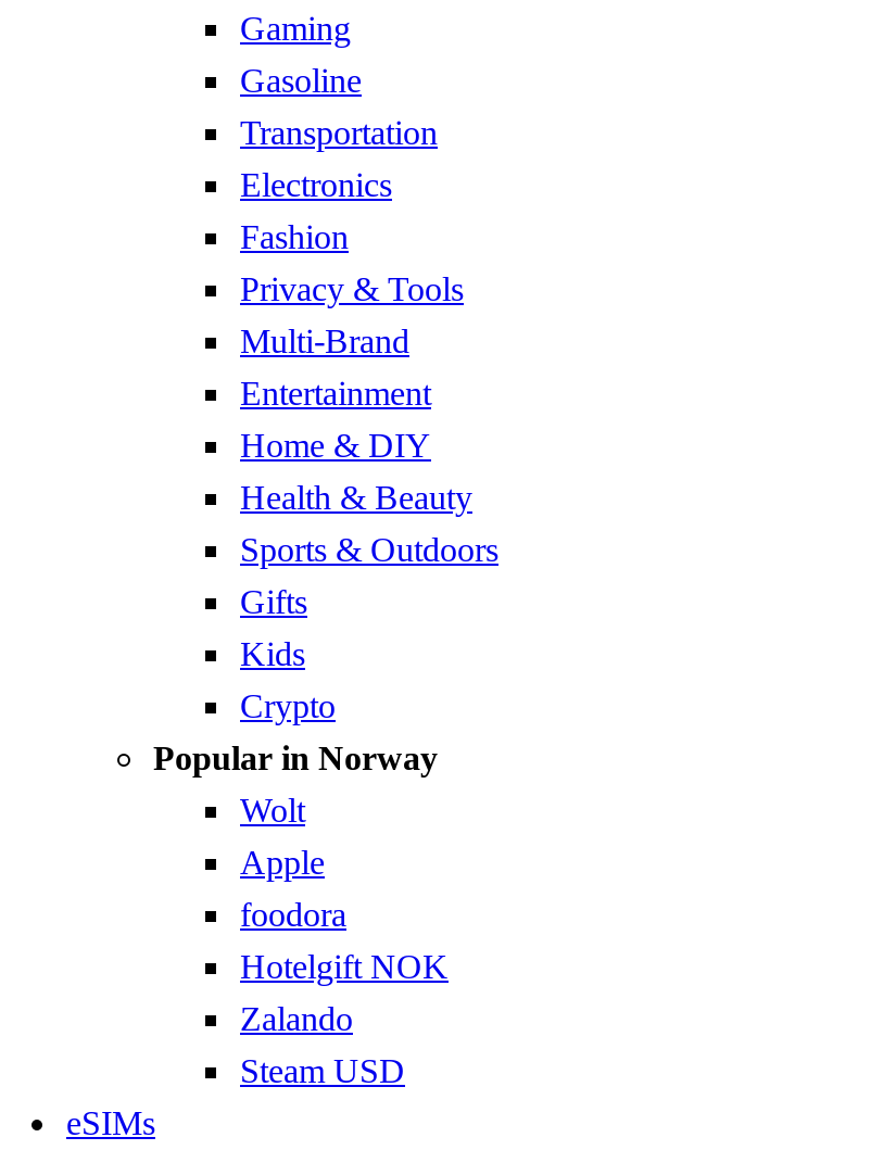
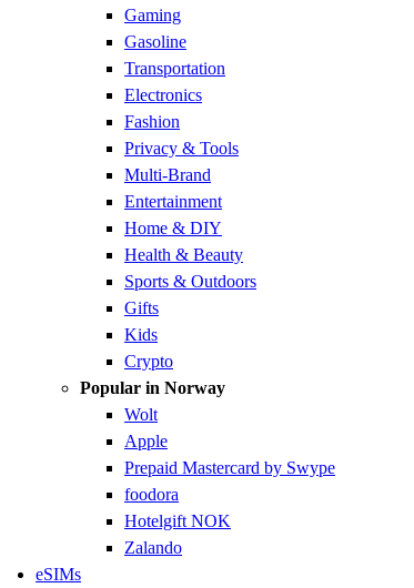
none -> [124,458,335,477] Prepaid Mastercard by Swype
moved [240,896,449,1037] -> [124,485,231,557]: foodora | Hotelgift NOK | Zalando
[240,1052,405,1089] Steam USD -> none

